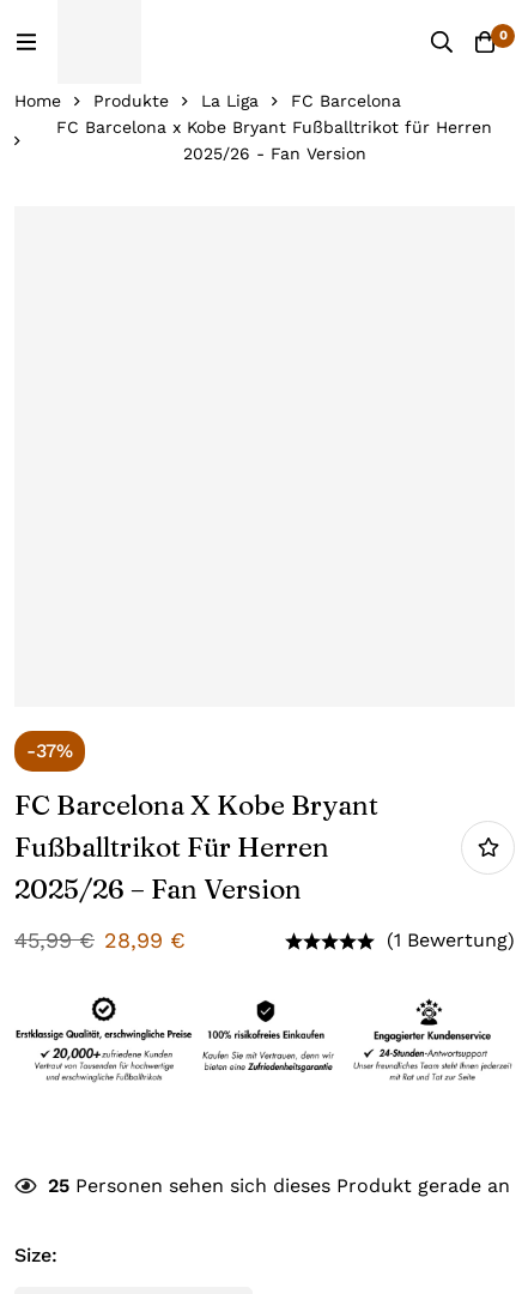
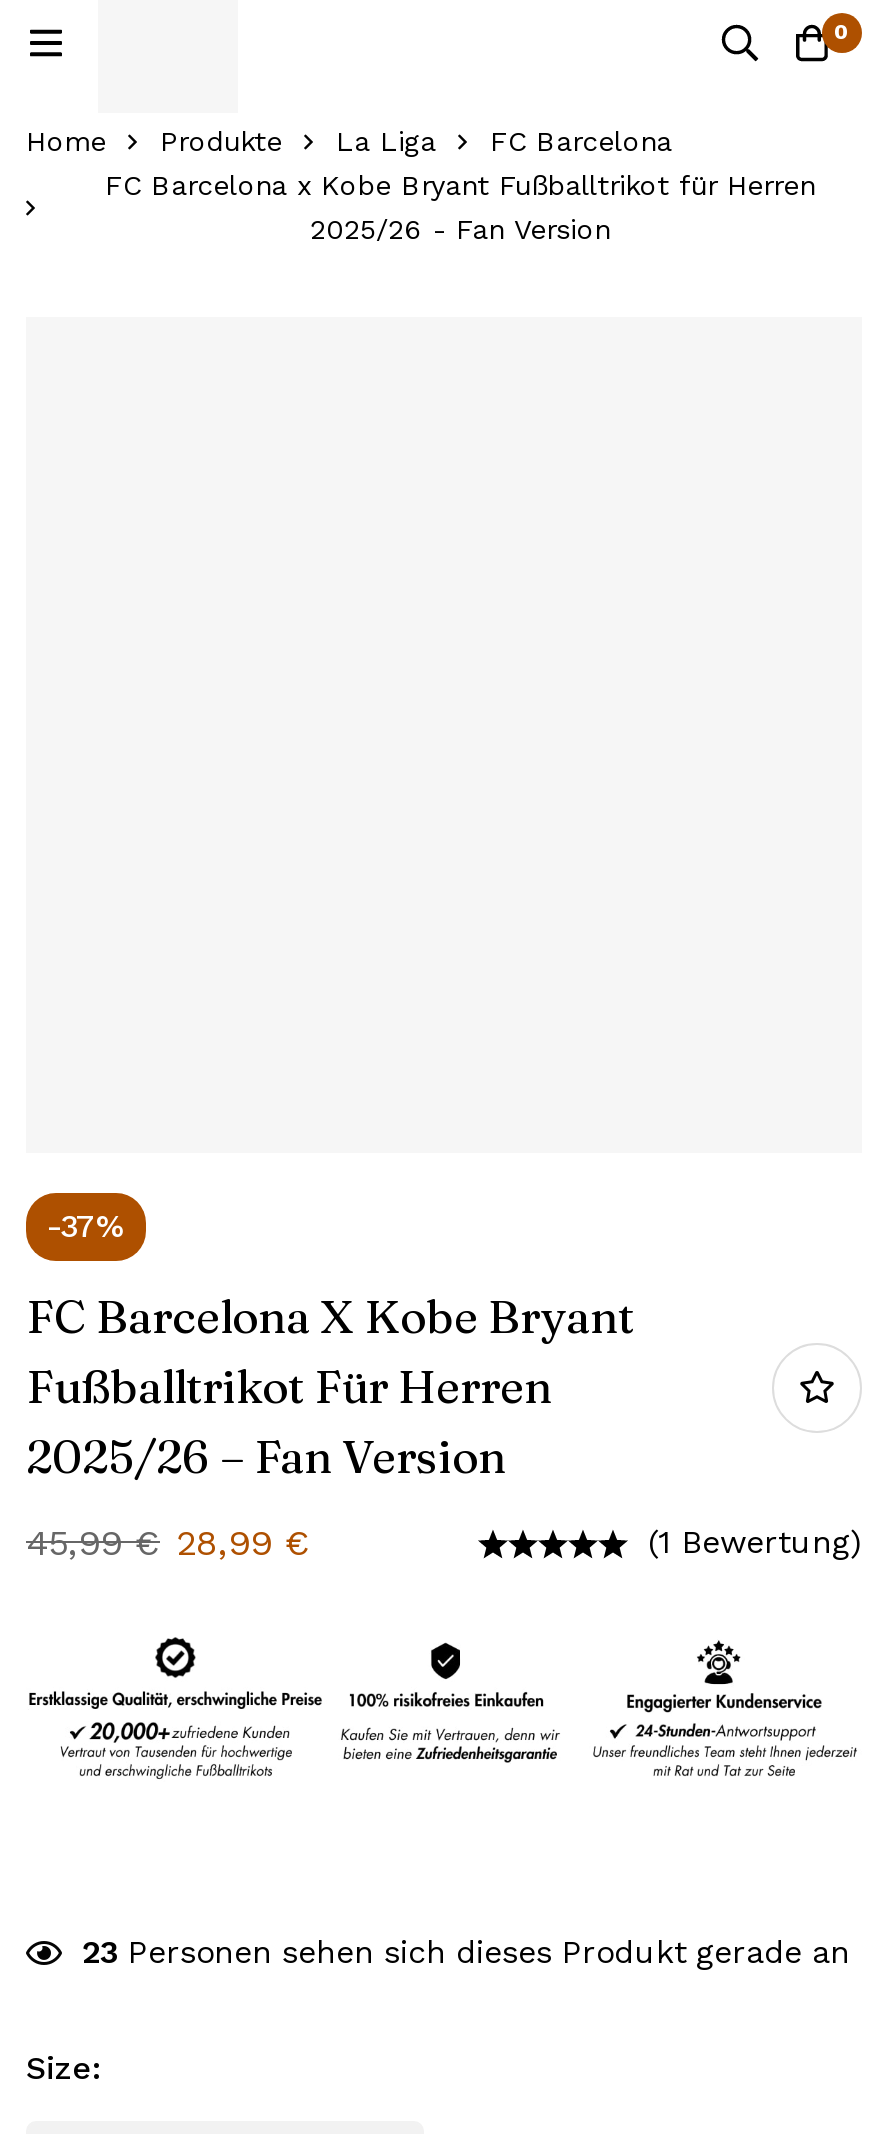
[48,1174,510,1196] 25 Personen sehen sich dieses Produkt gerade an -> [82,1932,850,1970] 23 Personen sehen sich dieses Produkt gerade an

